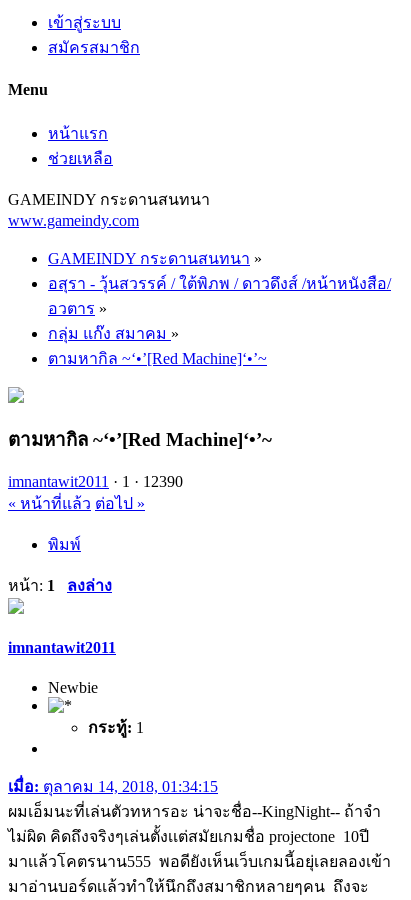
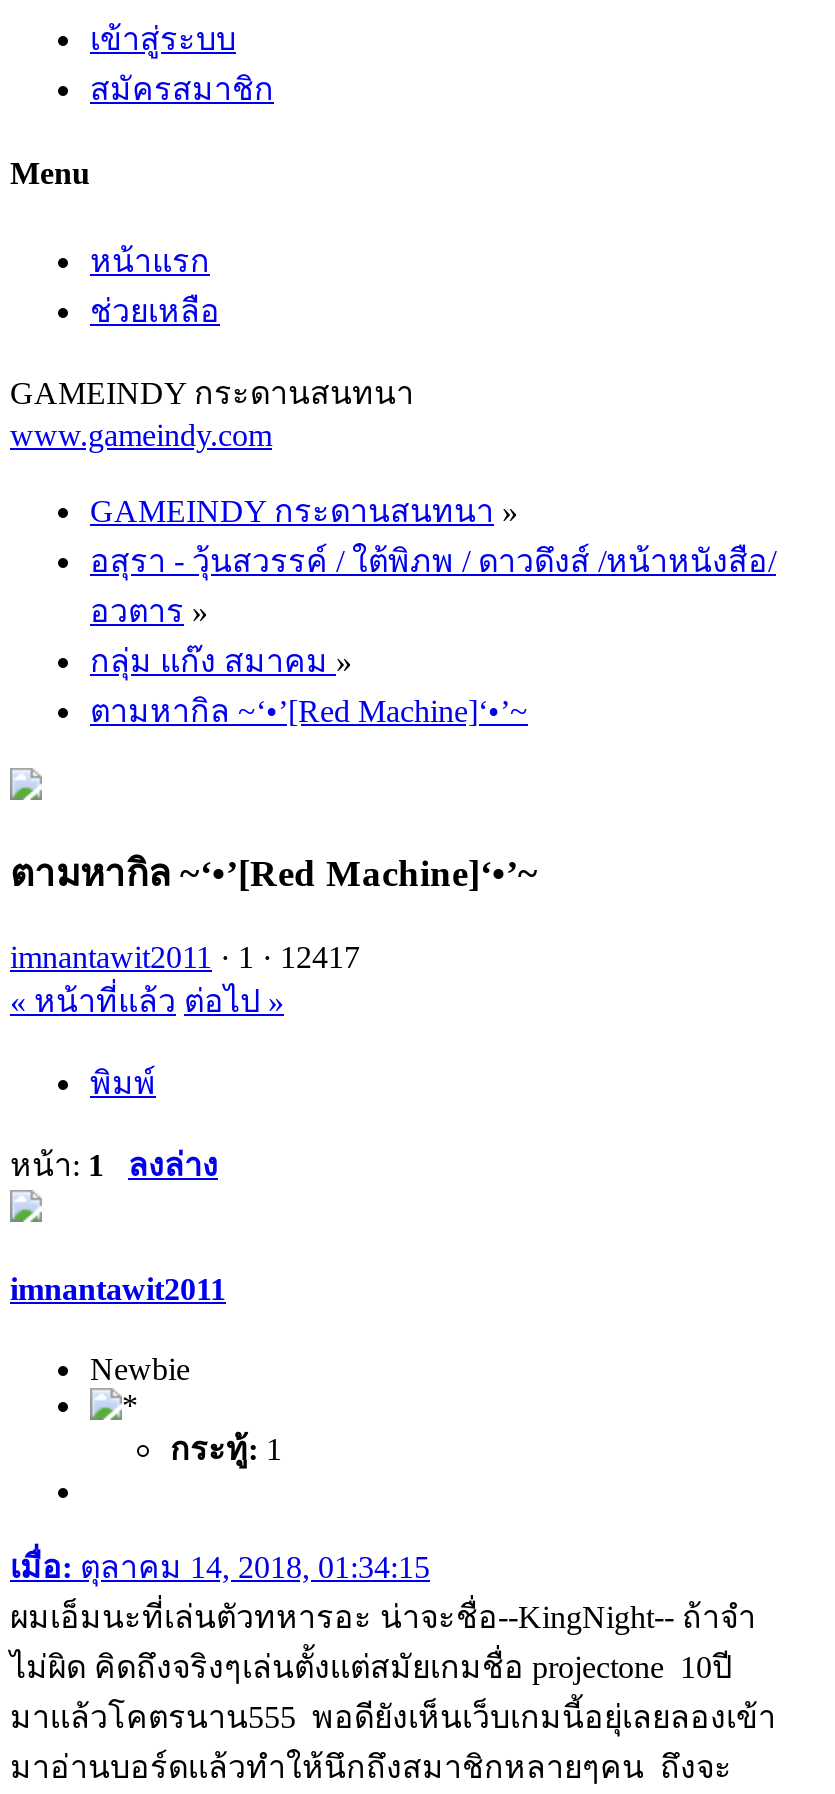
[8,473,183,490] imnantawit2011 · 1 · 12390 -> [10,940,360,974] imnantawit2011 · 1 · 12417

